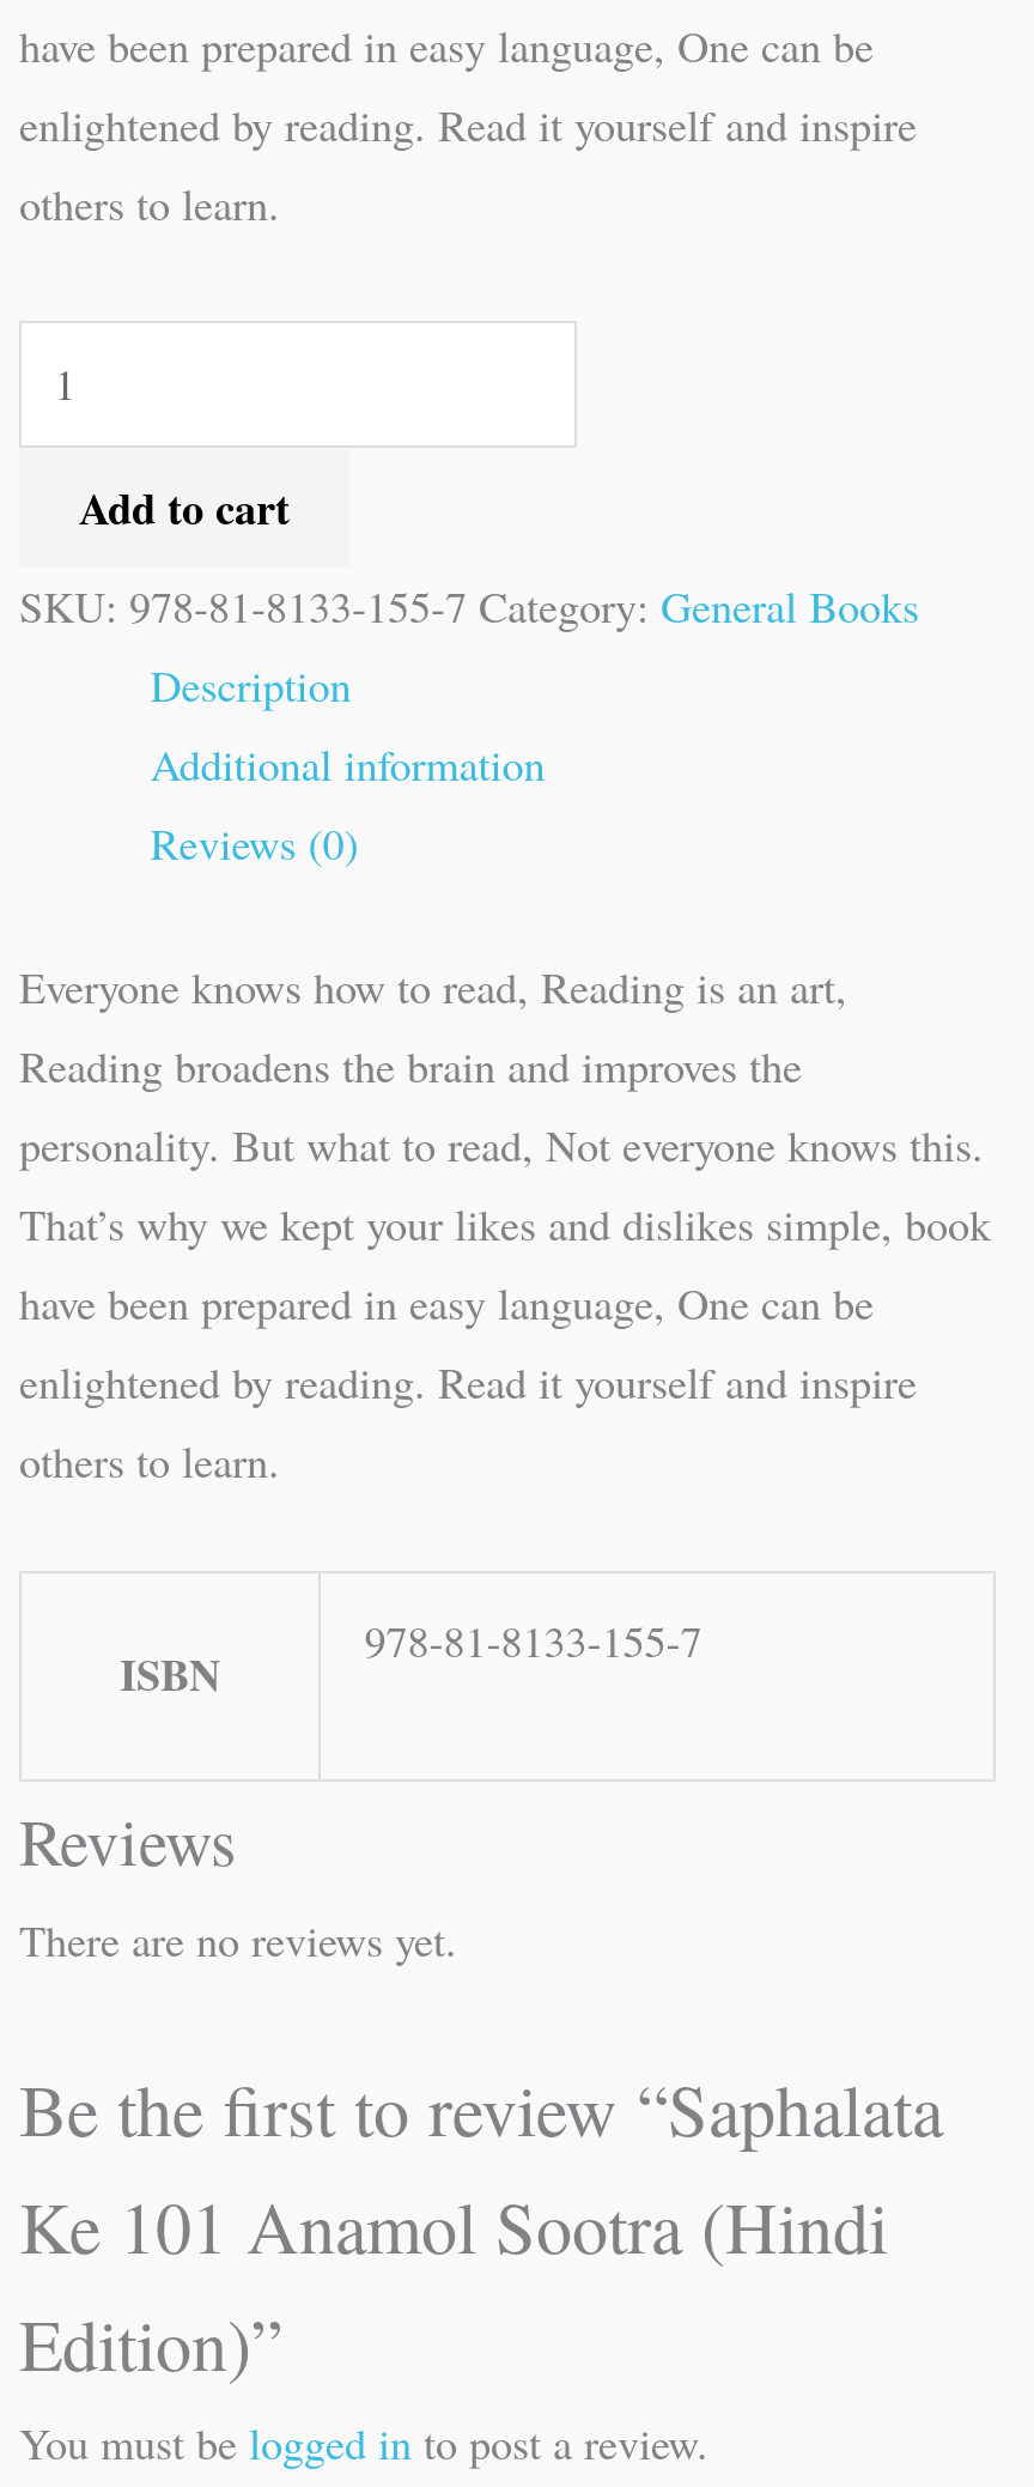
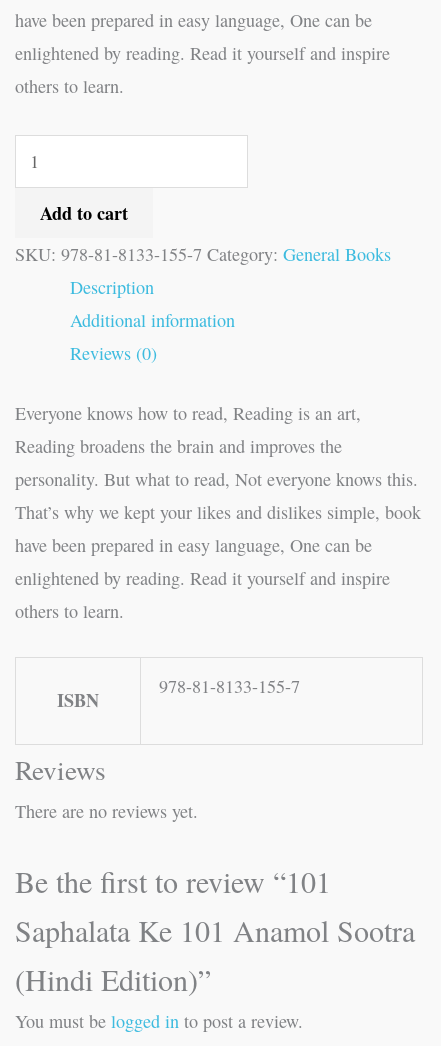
[19,2061,943,2391] Be the first to review “Saphalata | Ke 101 Anamol Sootra (Hindi | Edition)” -> [15,862,415,1000] Be the first to review “101 | Saphalata Ke 101 Anamol Sootra | (Hindi Edition)”

